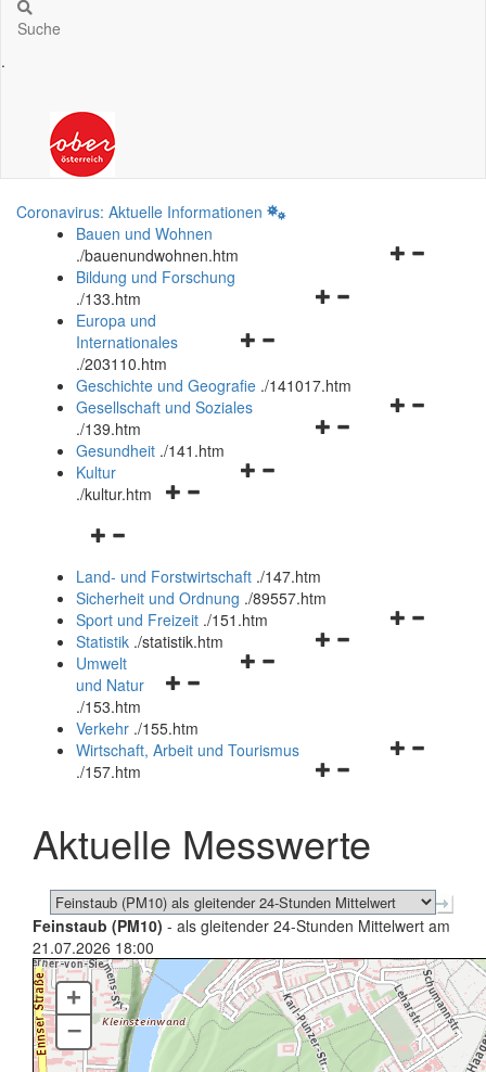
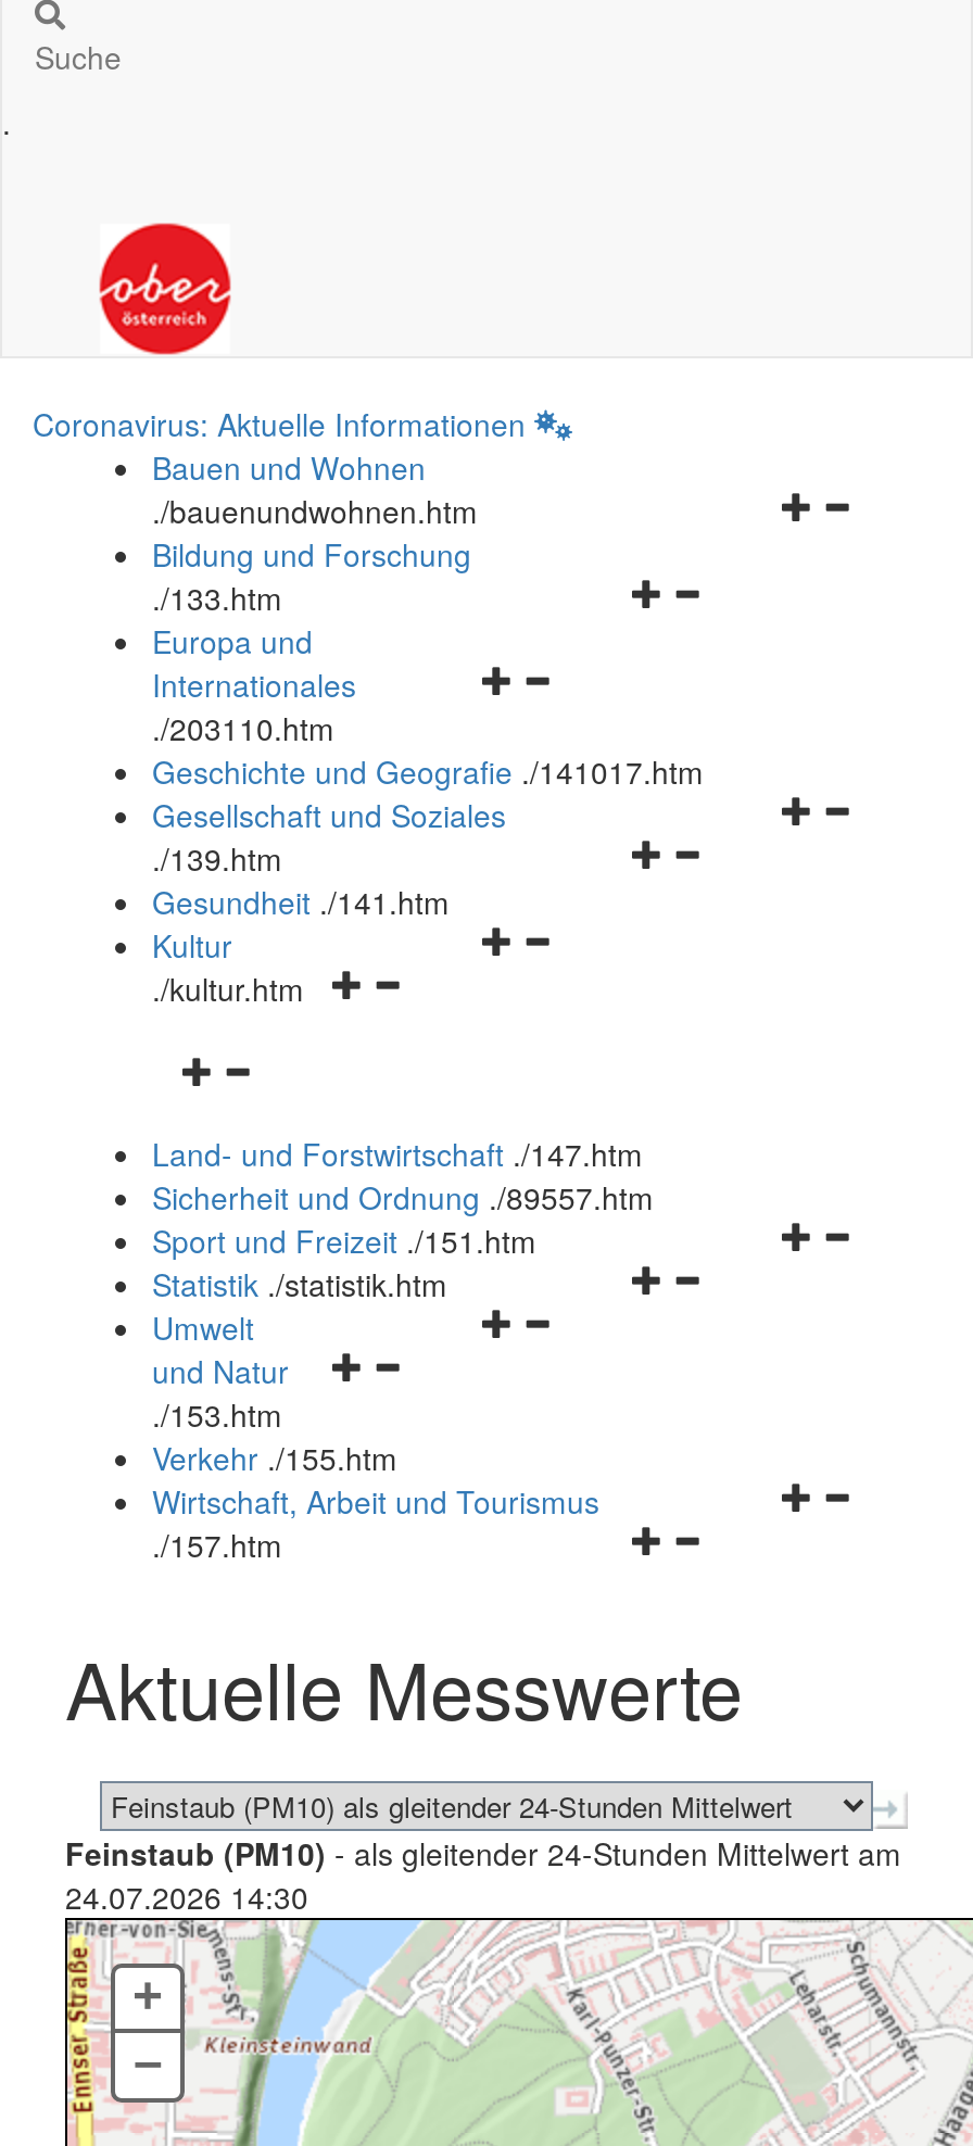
[33,936,154,958] 21.07.2026 18:00 -> [65,1874,308,1918] 24.07.2026 14:30

